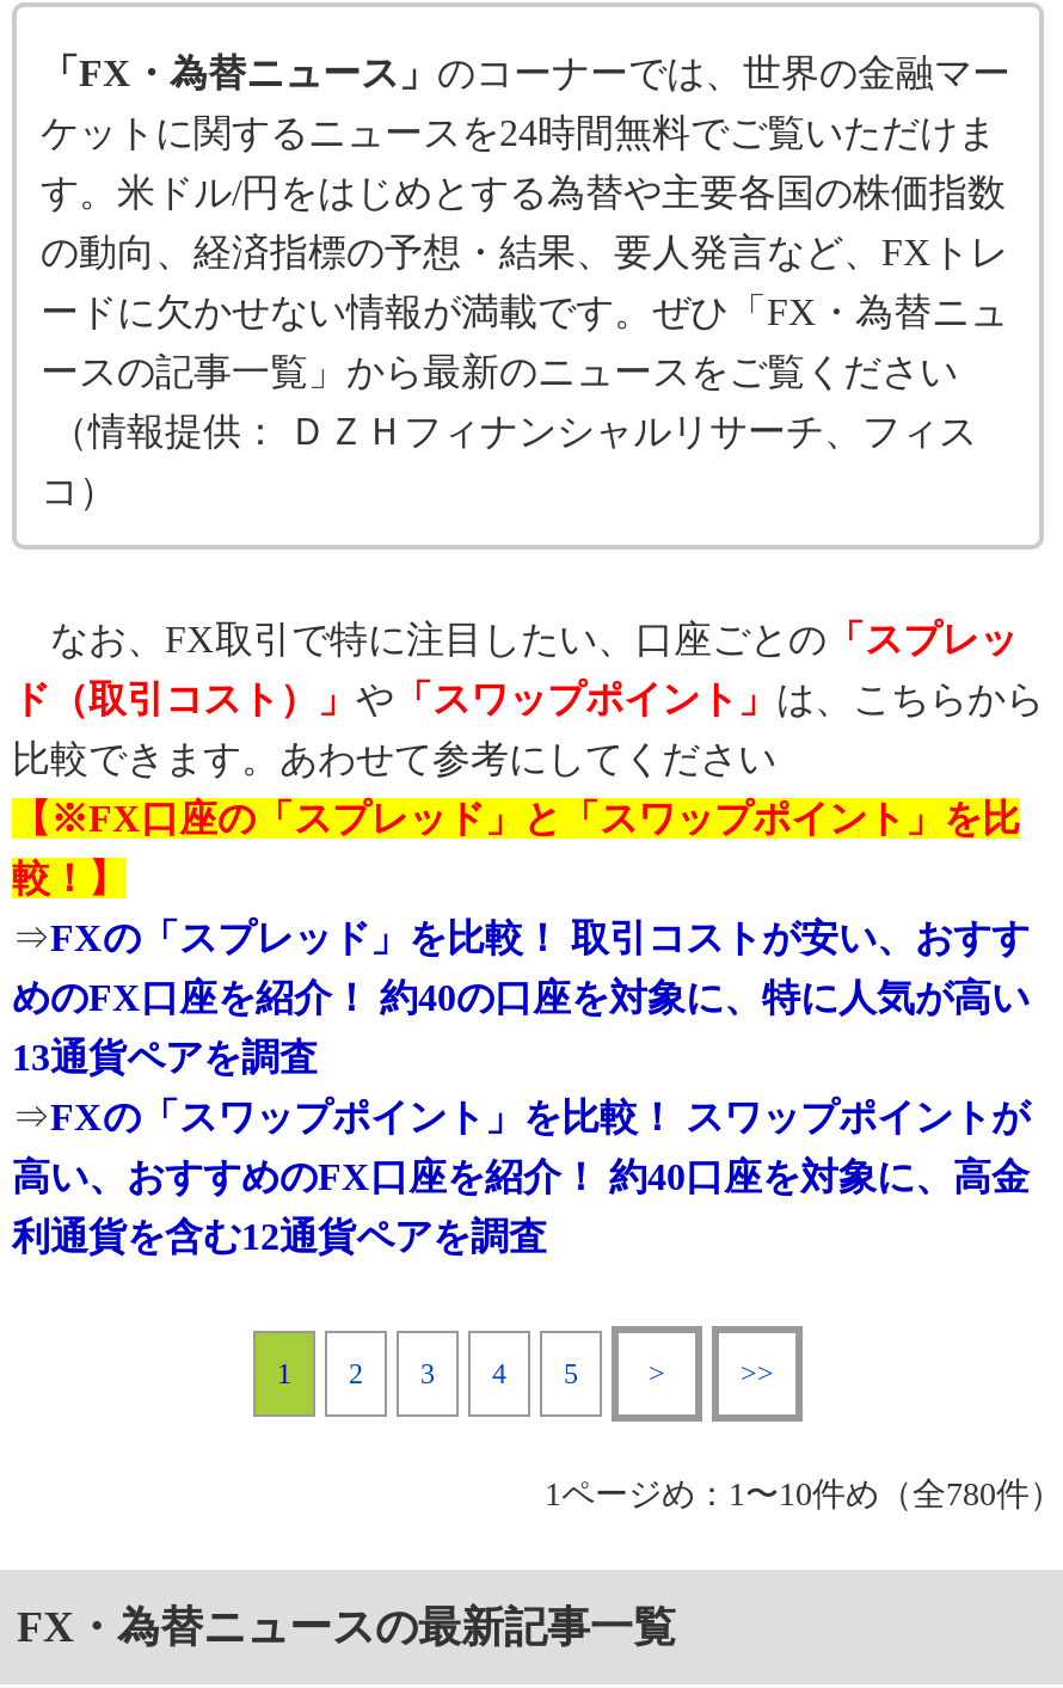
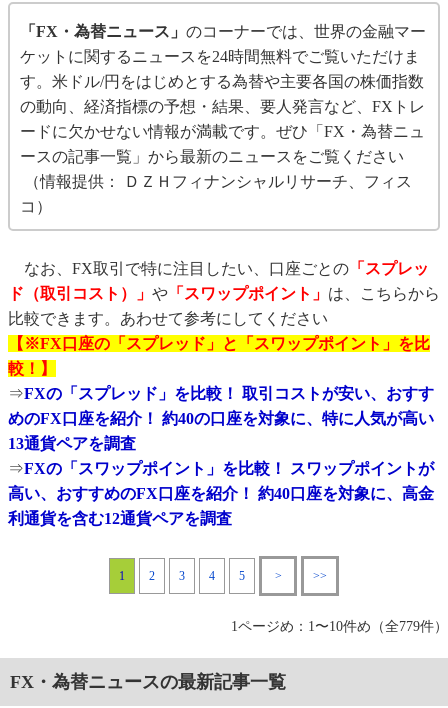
[545,1478,1063,1513] 1ページめ：1〜10件め（全780件） -> [231,619,448,634] 1ページめ：1〜10件め（全779件）

